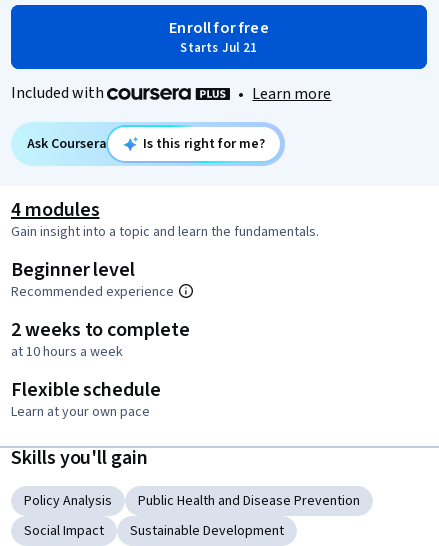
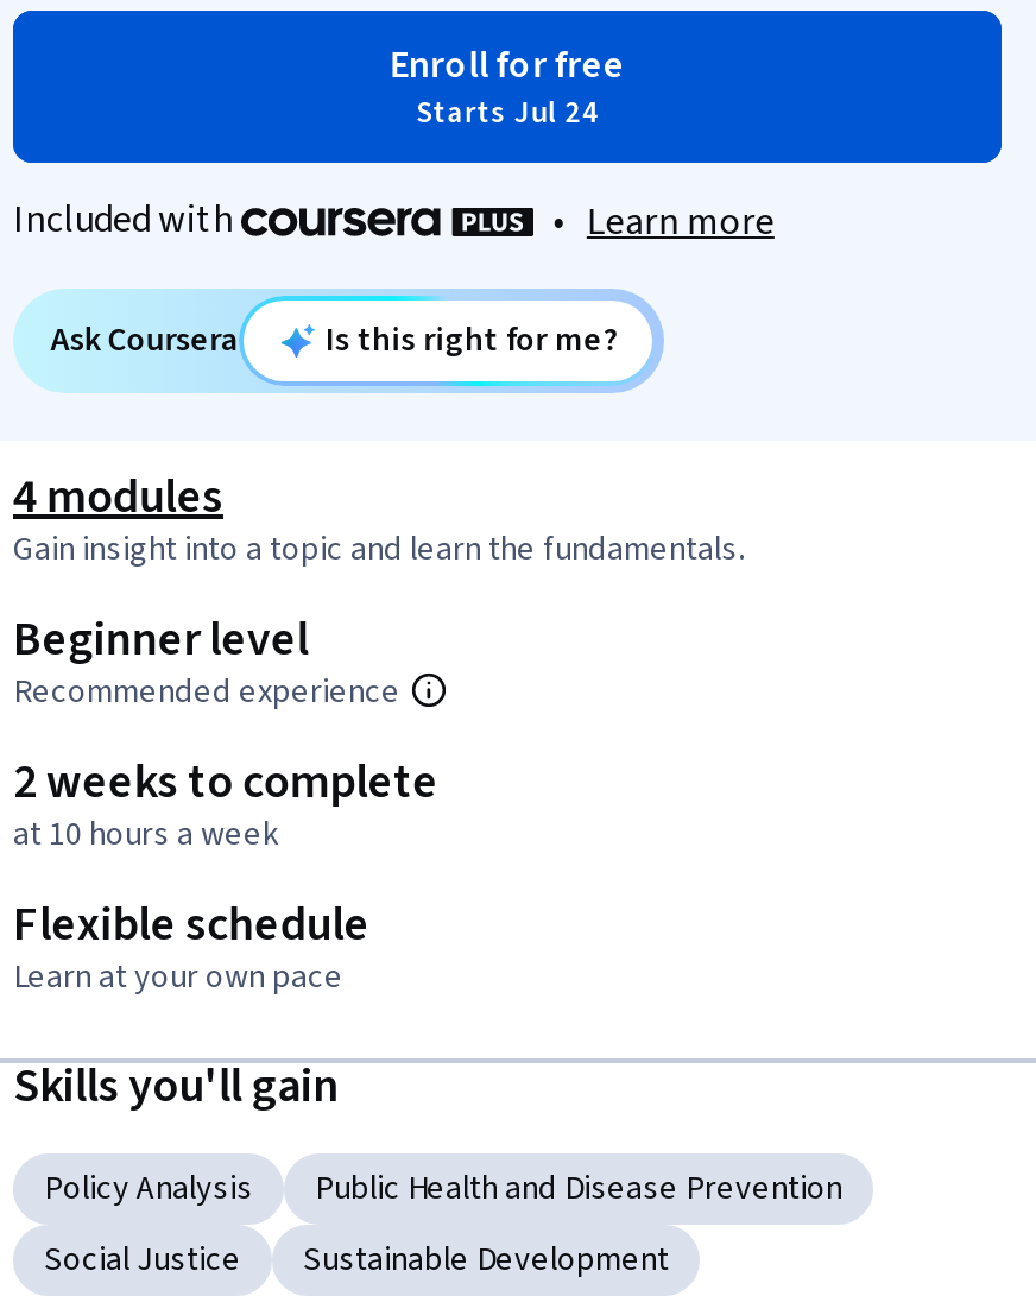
[180,39,257,57] Starts Jul 21 -> [416,91,599,134] Starts Jul 24
[24,521,104,541] Social Impact -> [44,1237,241,1284] Social Justice

